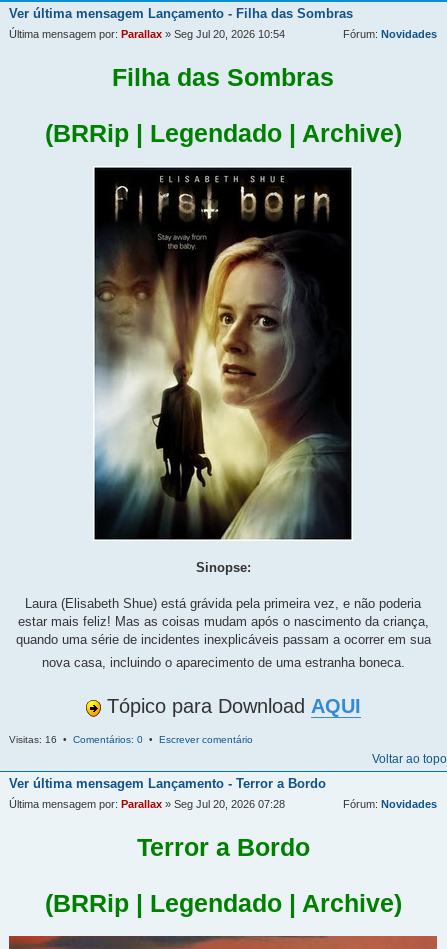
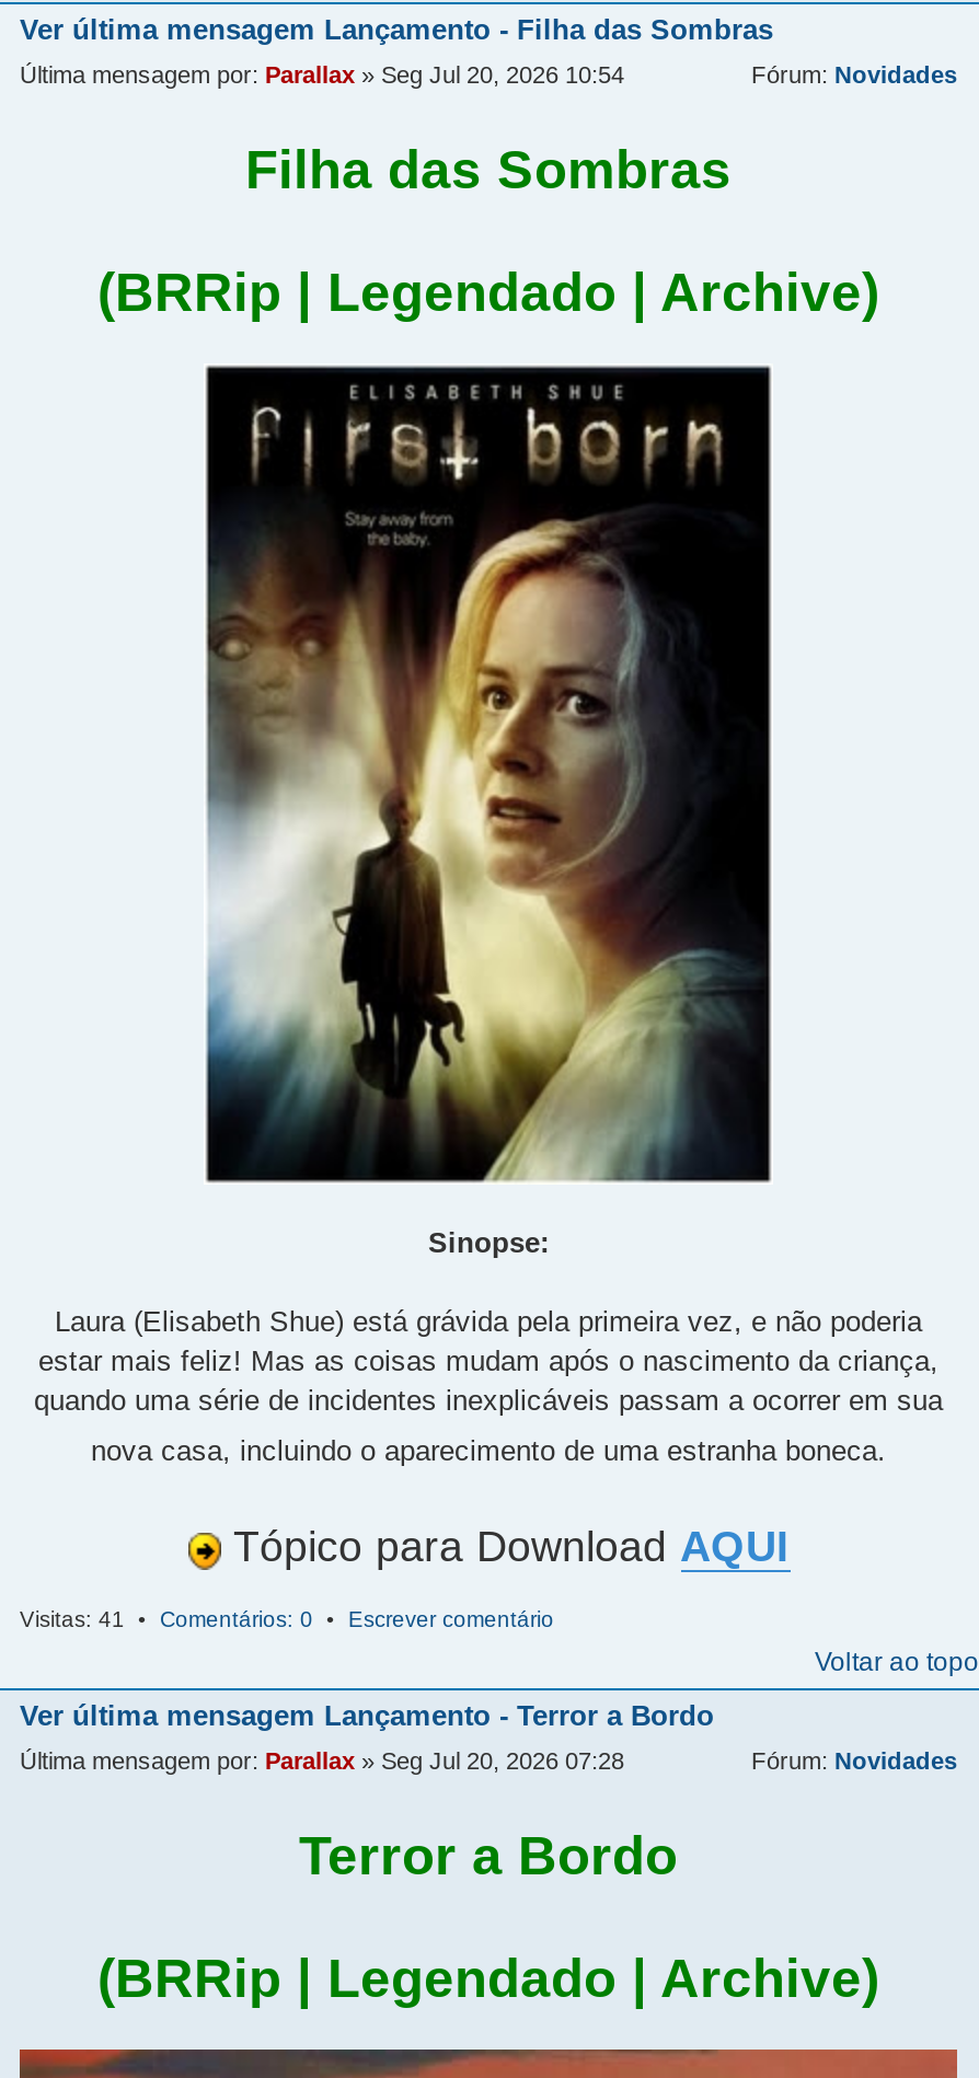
[9,734,253,745] Visitas: 16 • Comentários: 0 • Escrever comentário -> [20,1607,554,1631] Visitas: 41 • Comentários: 0 • Escrever comentário

